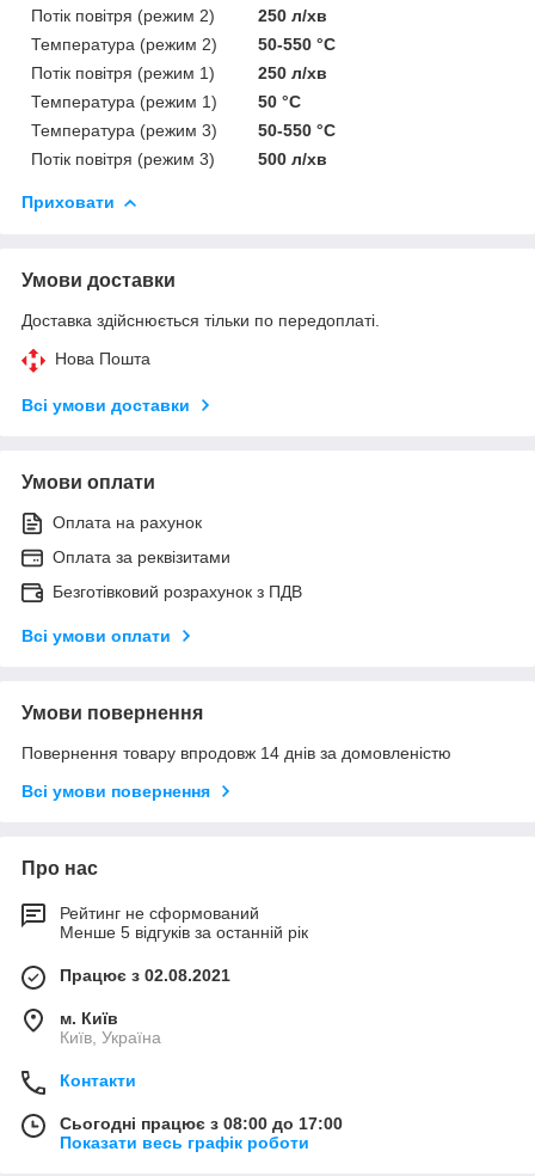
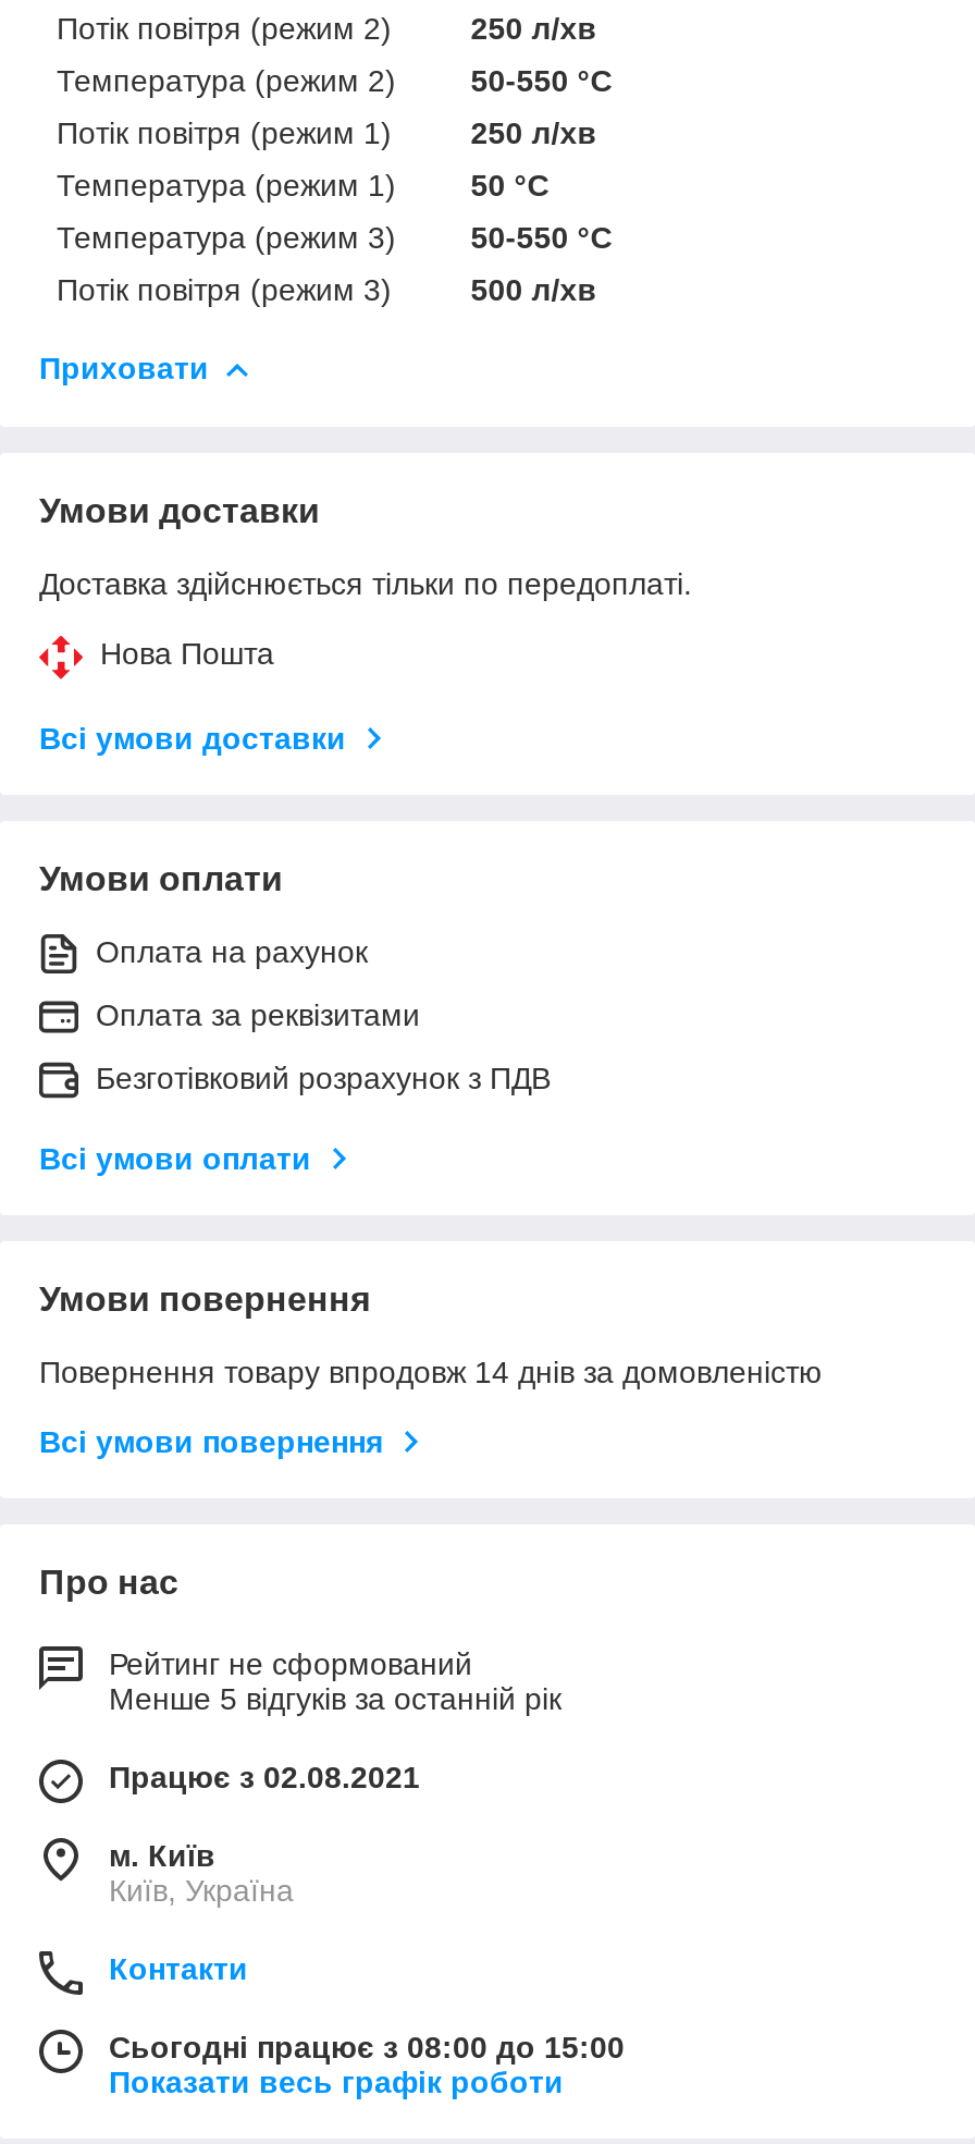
[60,1114,343,1133] Сьогодні працює з 08:00 до 17:00 -> [109,2029,625,2064] Сьогодні працює з 08:00 до 15:00

